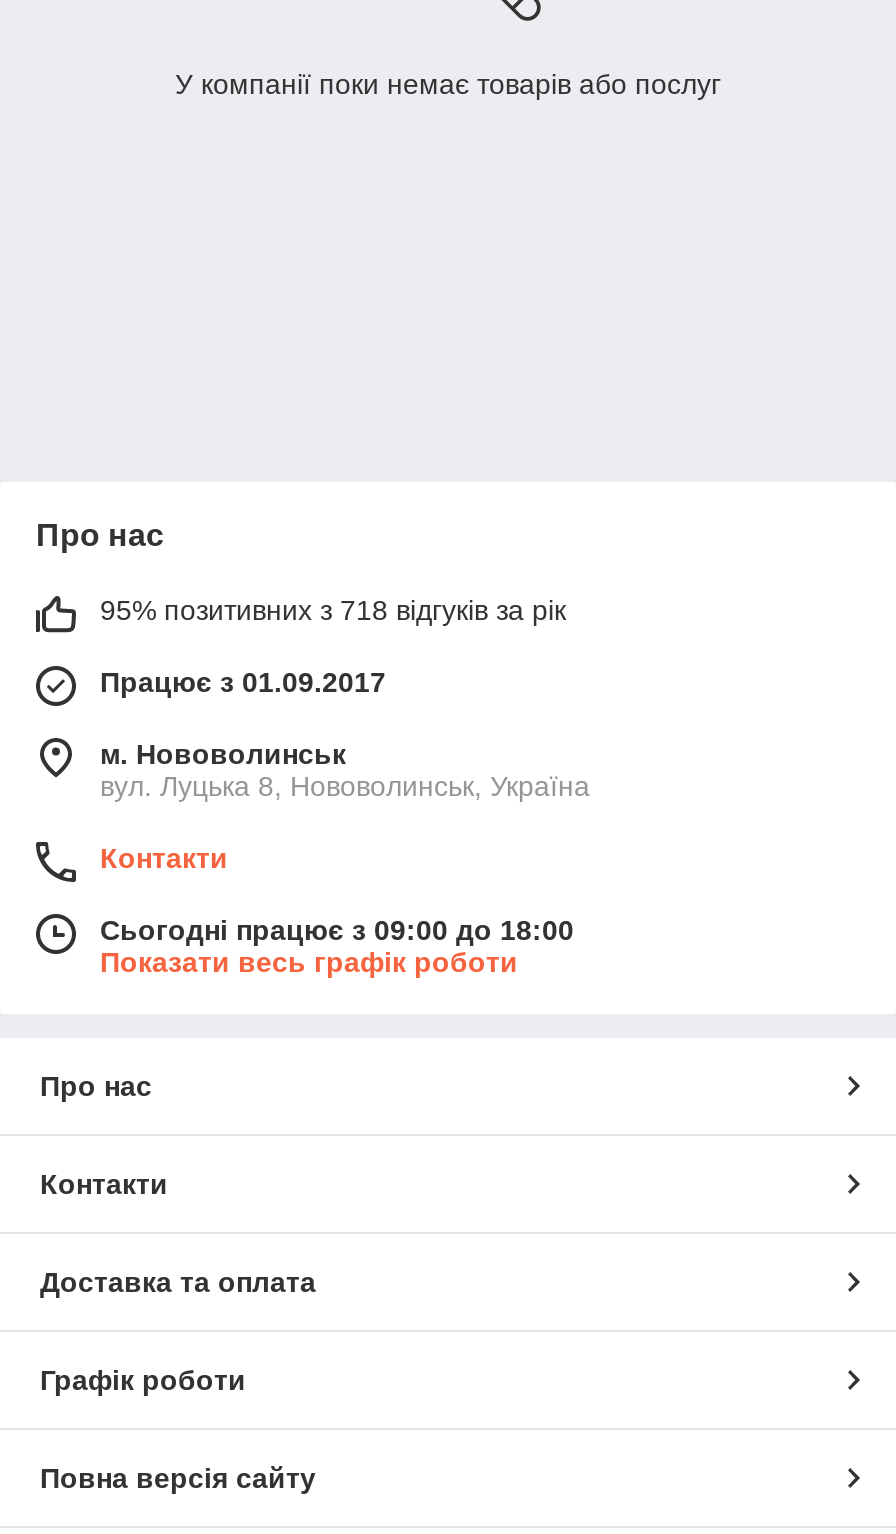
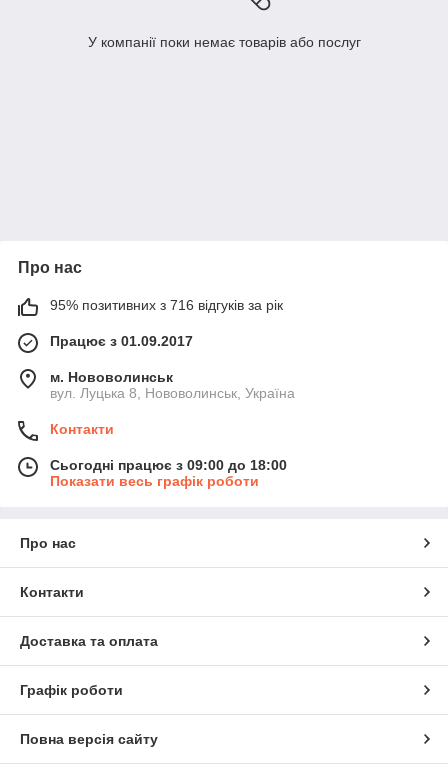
[100,595,566,627] 95% позитивних з 718 відгуків за рік -> [50,297,283,313] 95% позитивних з 716 відгуків за рік

